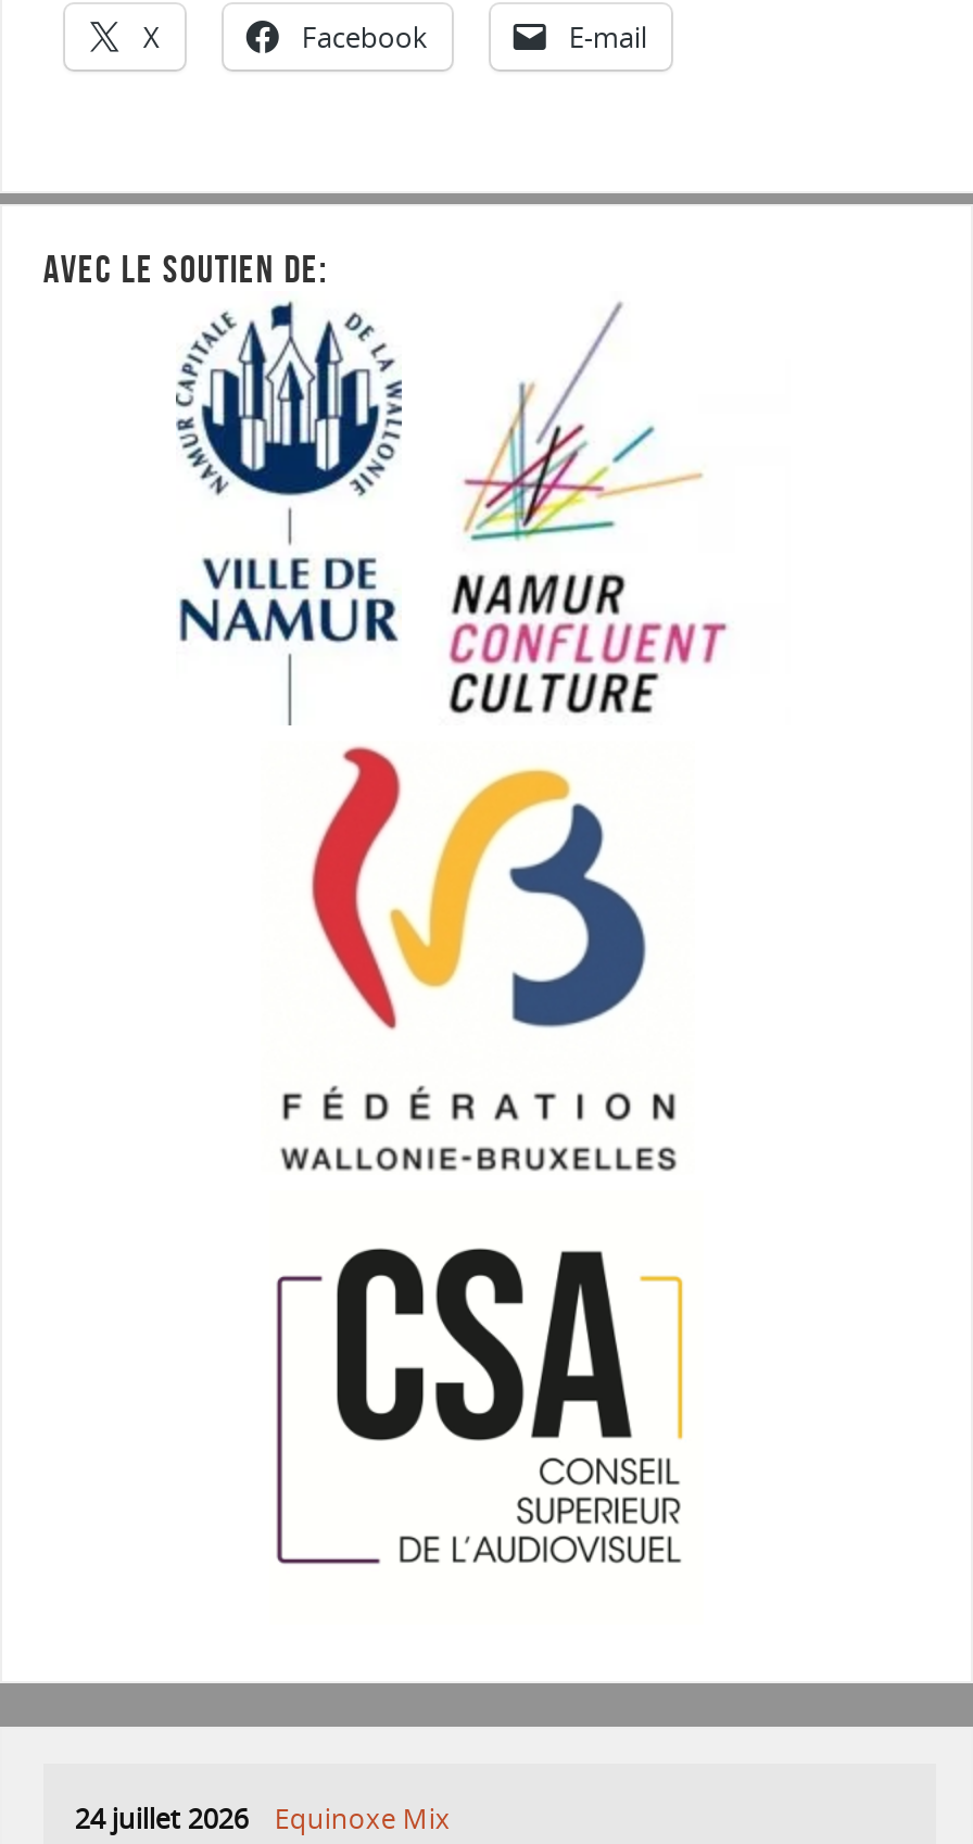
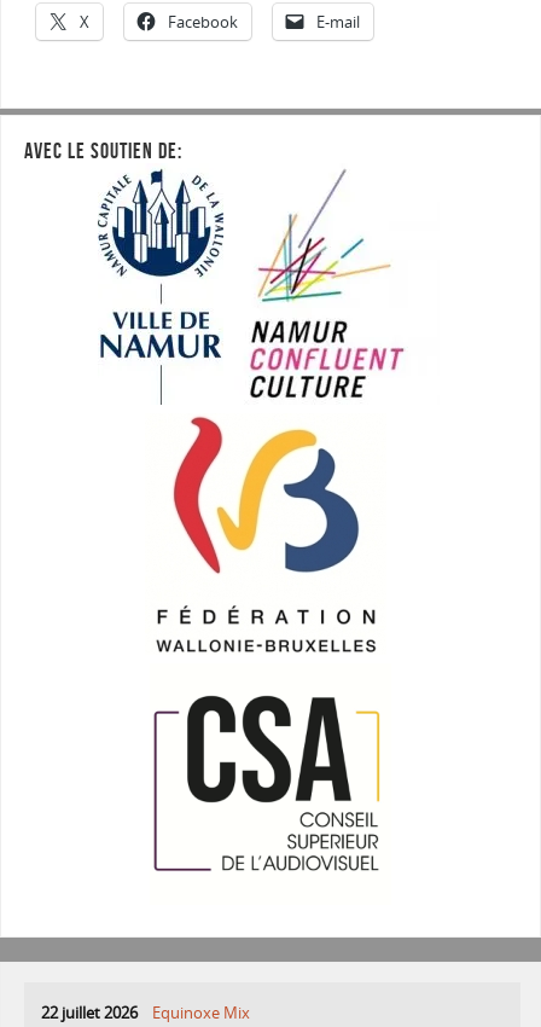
[75,1800,450,1837] 24 juillet 2026 Equinoxe Mix -> [42,1003,250,1023] 22 juillet 2026 Equinoxe Mix

